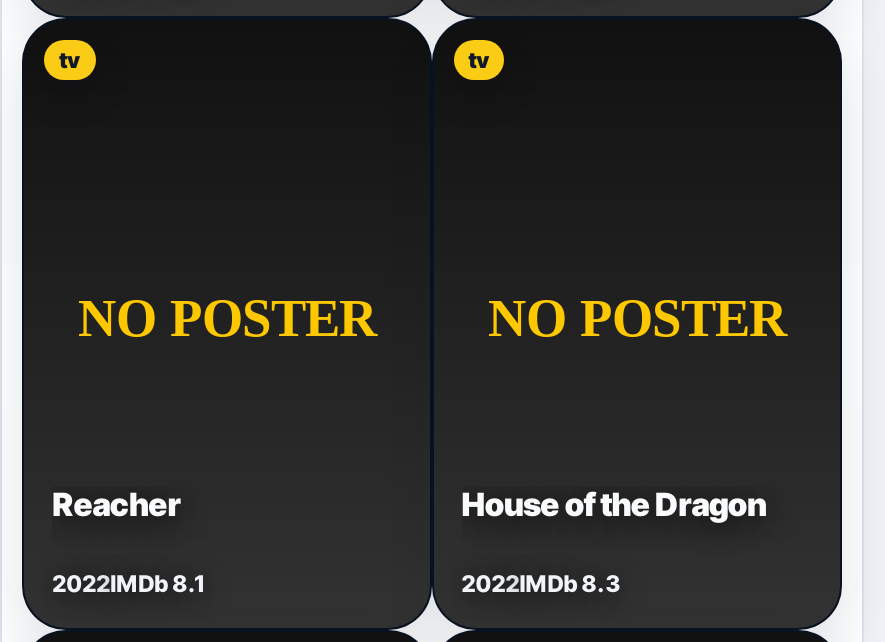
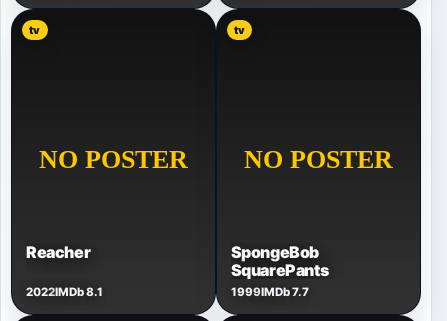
[461,484,766,598] House of the Dragon | 2022IMDb 8.3 -> [231,242,328,299] SpongeBob | SquarePants | 1999IMDb 7.7

